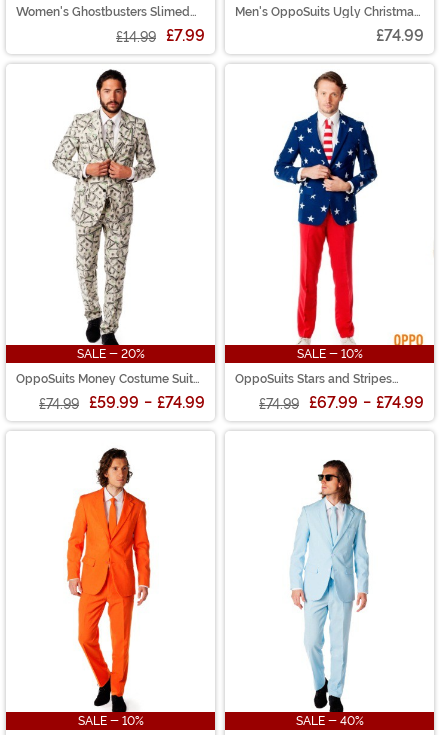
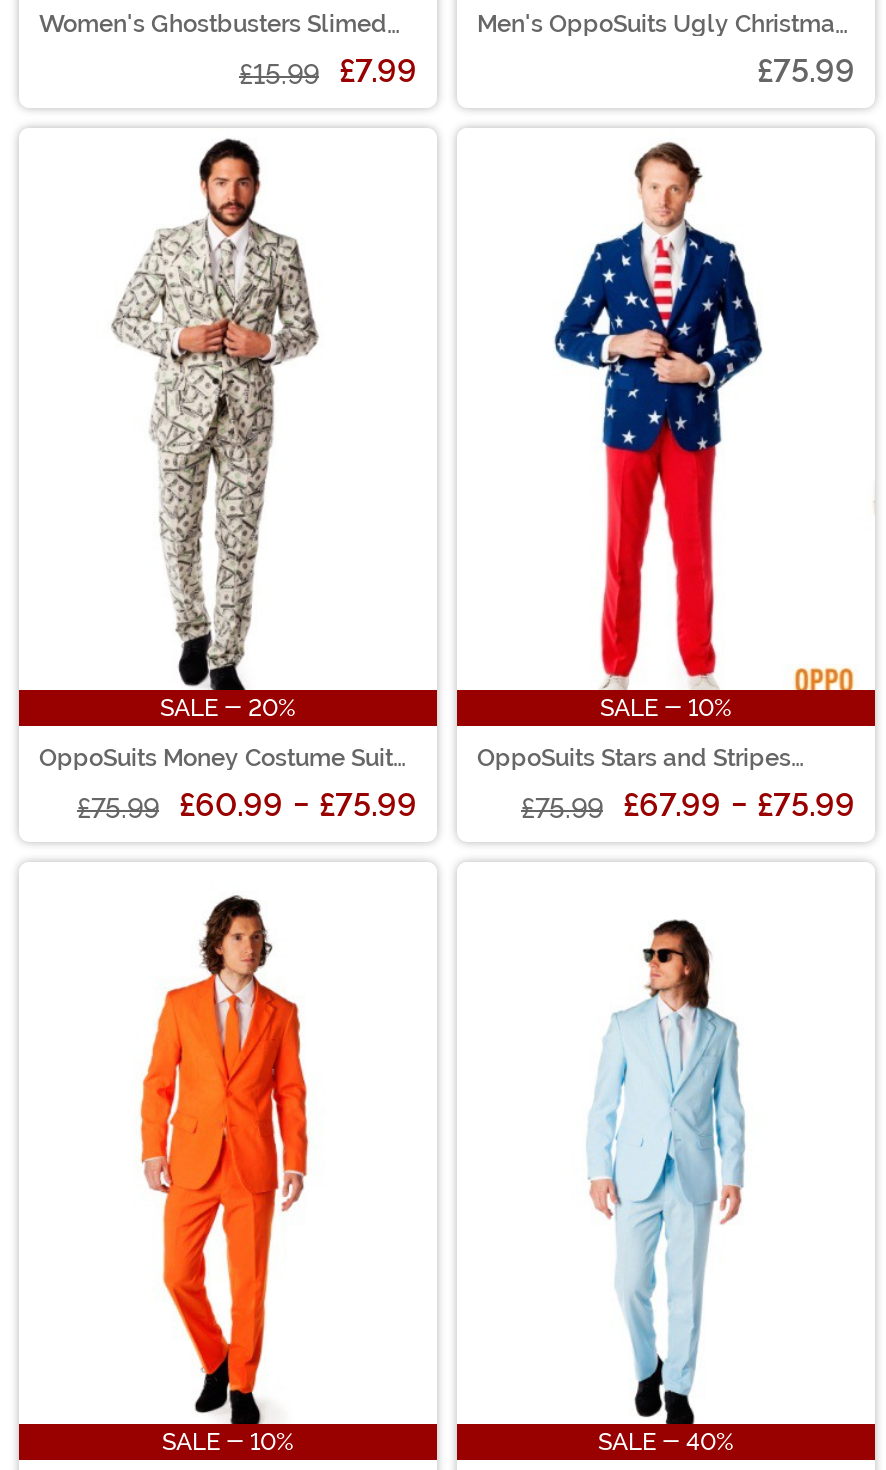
[116,26,205,45] £14.99 £7.99 -> [239,53,417,91] £15.99 £7.99
[376,26,424,45] £74.99 -> [757,53,855,91] £75.99
[39,396,79,412] £74.99 -> [77,792,159,824] £75.99
[89,393,205,412] £59.99 - £74.99 -> [179,786,417,824] £60.99 - £75.99
[259,396,299,412] £74.99 -> [521,792,603,824] £75.99
[309,393,424,412] £67.99 - £74.99 -> [623,786,855,824] £67.99 - £75.99

